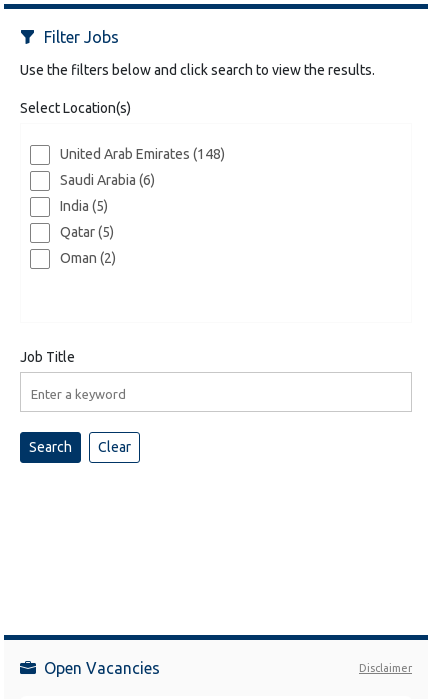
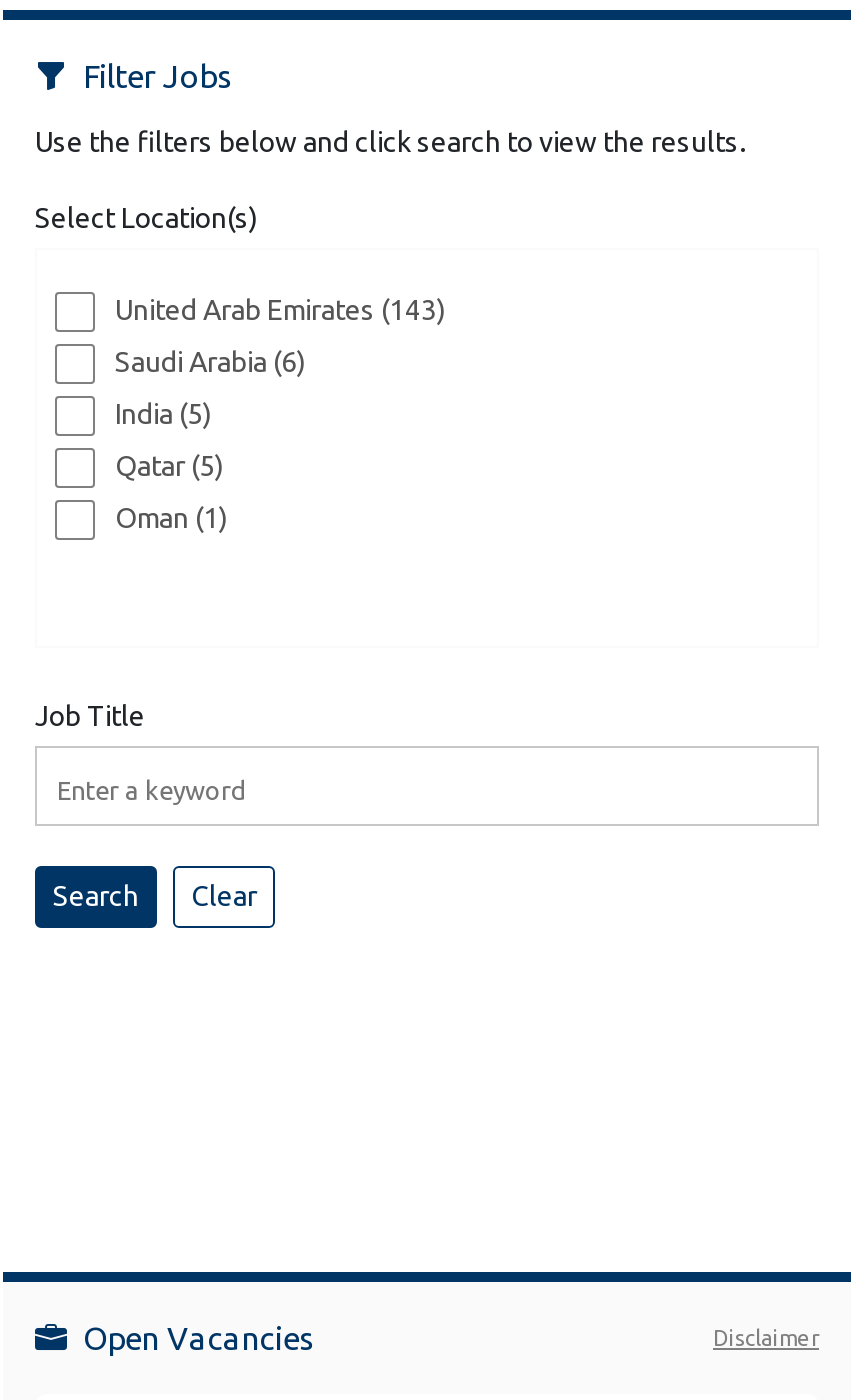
[60,146,225,162] United Arab Emirates (148) -> [115,295,445,327] United Arab Emirates (143)
[60,250,116,266] Oman (2) -> [115,503,227,535] Oman (1)

